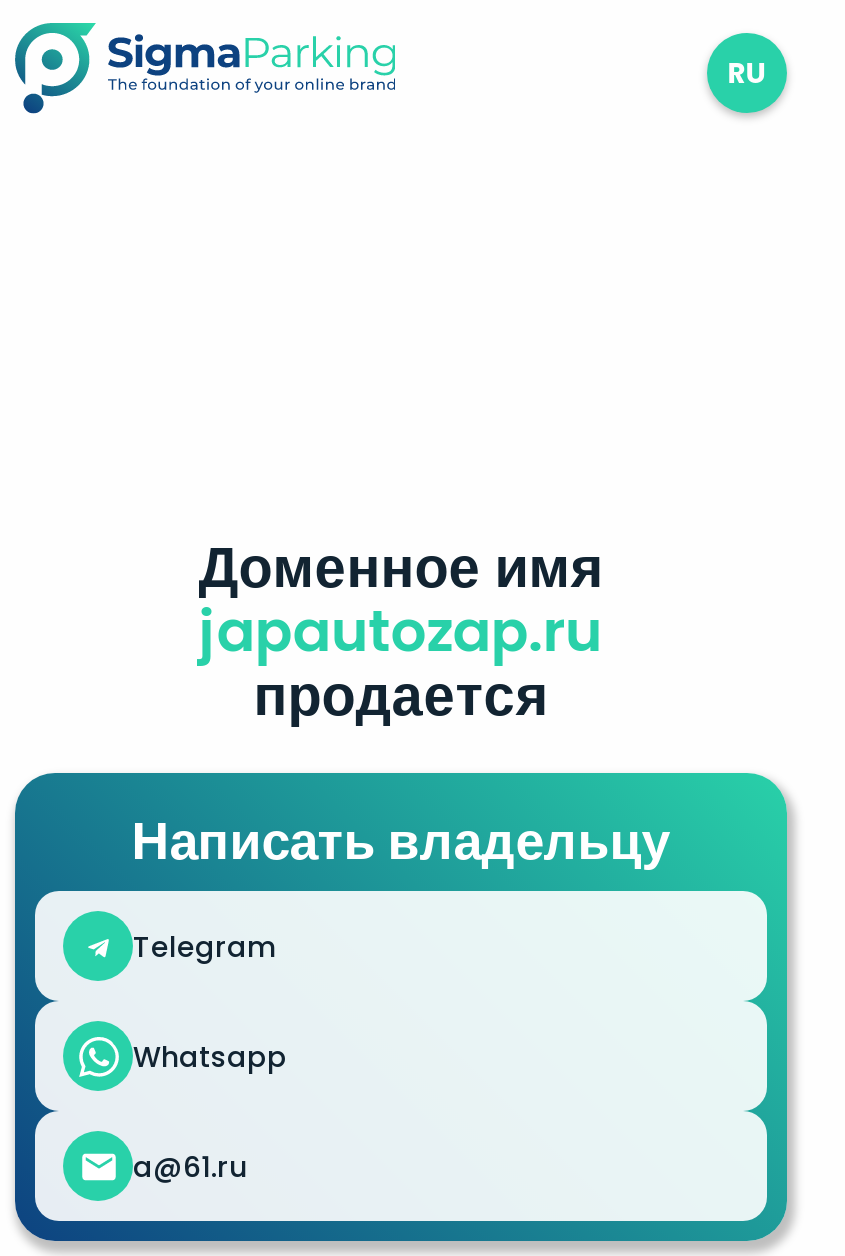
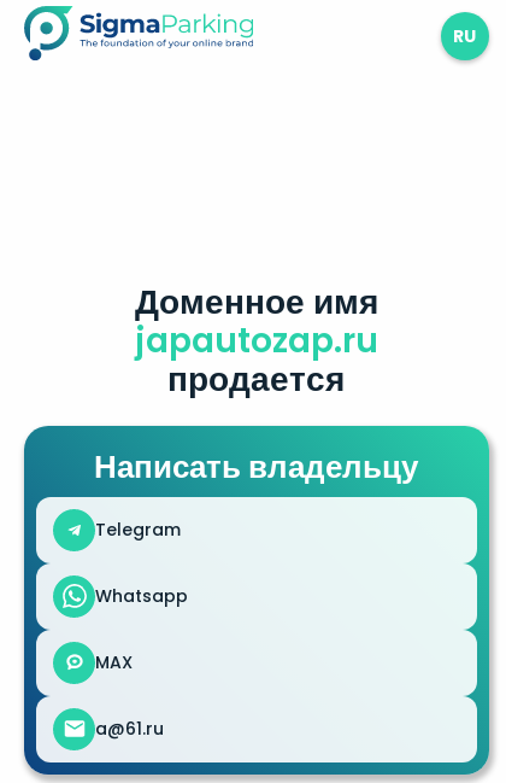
moved [132,527,670,1076] -> [94,277,418,608]: Доменное имя | japautozap.ru | продается | Написать владельцу | Telegram | Whatsapp
none -> [95,650,133,674] MAX

